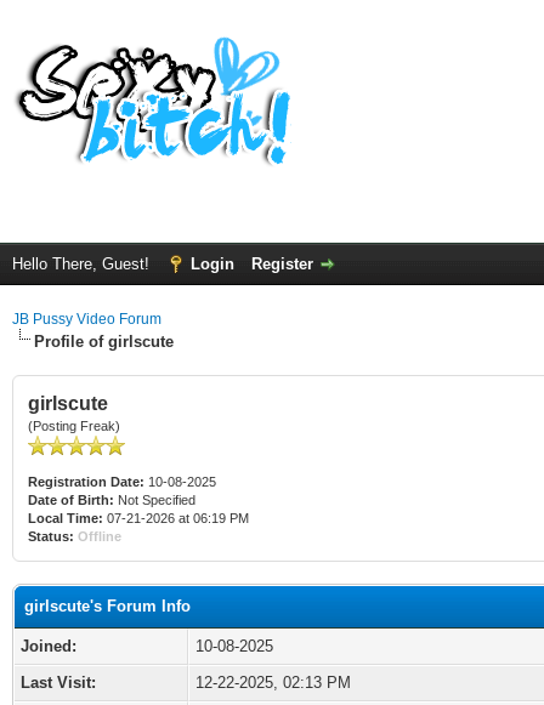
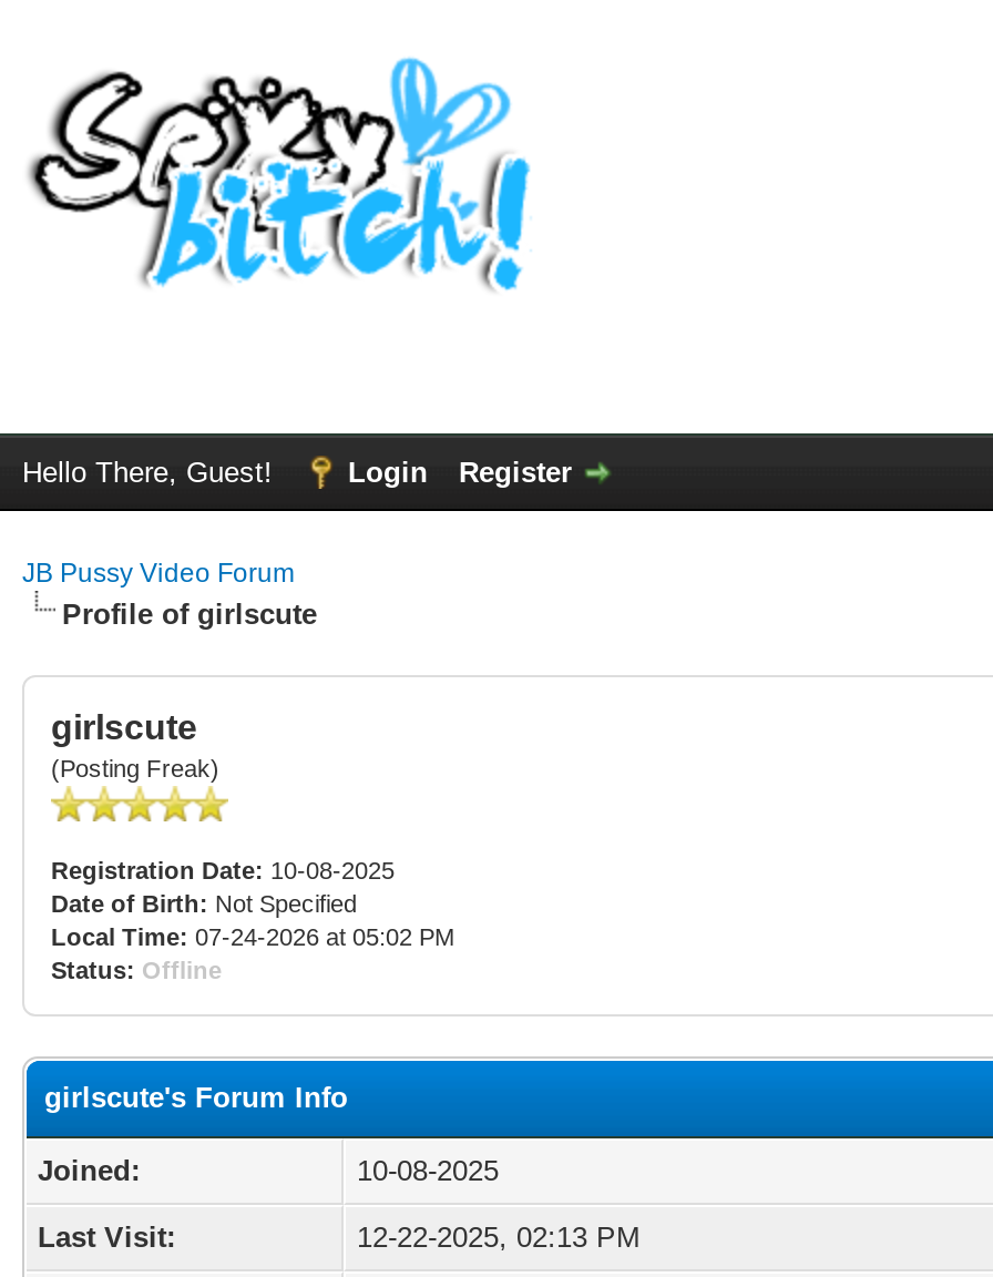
[28,511,249,525] Local Time: 07-21-2026 at 06:19 PM -> [51,923,454,950] Local Time: 07-24-2026 at 05:02 PM

